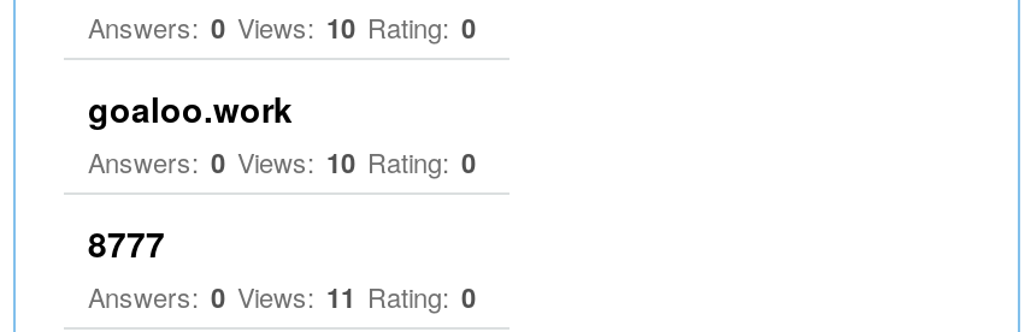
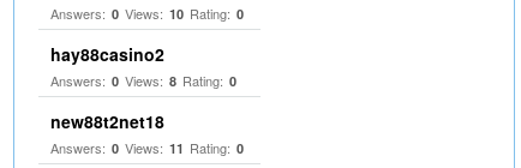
[88,84,476,180] goaloo.work | Answers: 0 Views: 10 Rating: 0 -> [50,42,236,90] hay88casino2 | Answers: 0 Views: 8 Rating: 0
[88,219,165,267] 8777 -> [50,109,164,133] new88t2net18

